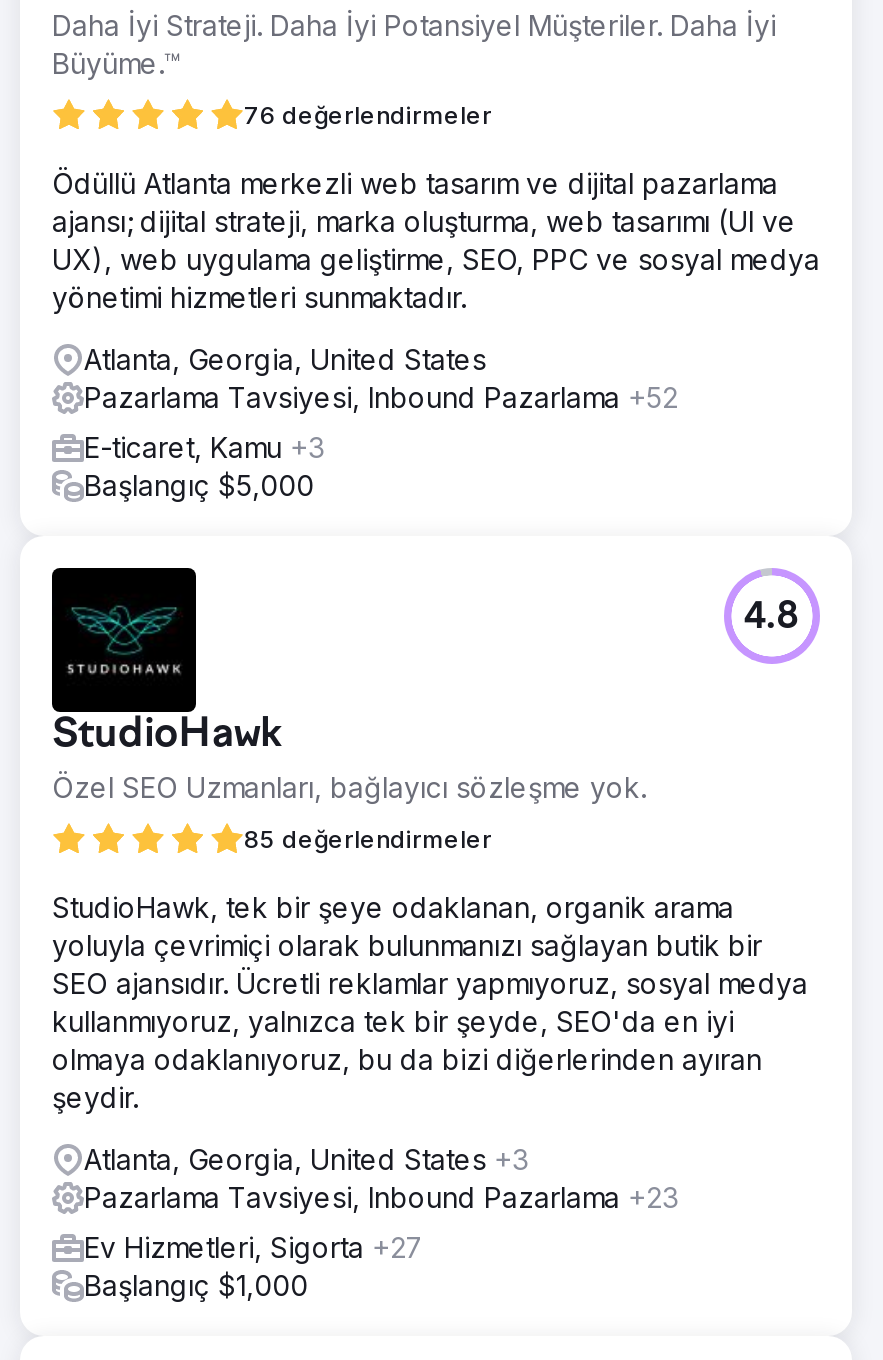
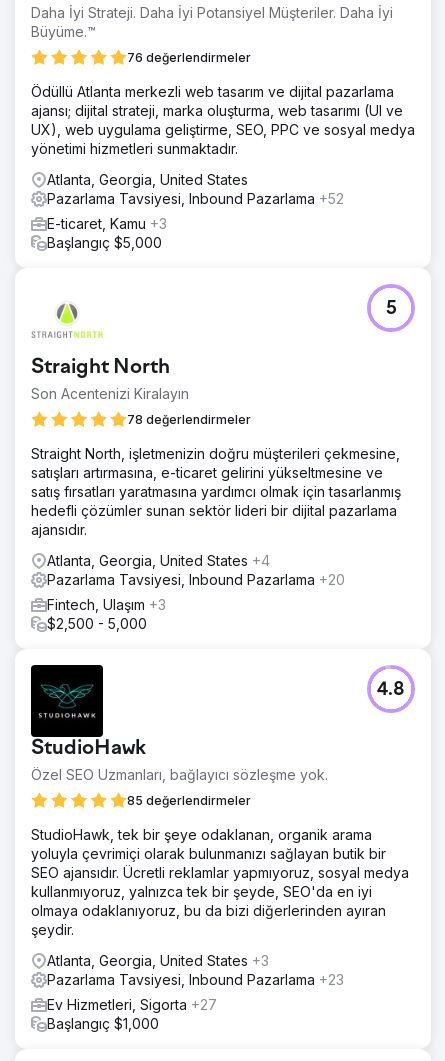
none -> [31,303,251,427] [image] | Straight North | Son Acentenizi Kiralayın | 78 değerlendirmeler
none -> [31,445,401,632] Straight North, işletmenizin doğru müşterileri çekmesine, | satışları artırmasına, e-ticaret gelirini yükseltmesine ve | satış fırsatları yaratmasına yardımcı olmak için tasarlanmış | hedefli çözümler sunan sektör lideri bir dijital pazarlama | ajansıdır. | Atlanta, Georgia, United States +4 | Pazarlama Tavsiyesi, Inbound Pazarlama +20 | Fintech, Ulaşım +3 | $2,500 - 5,000
none -> [385,300,396,319] 5

